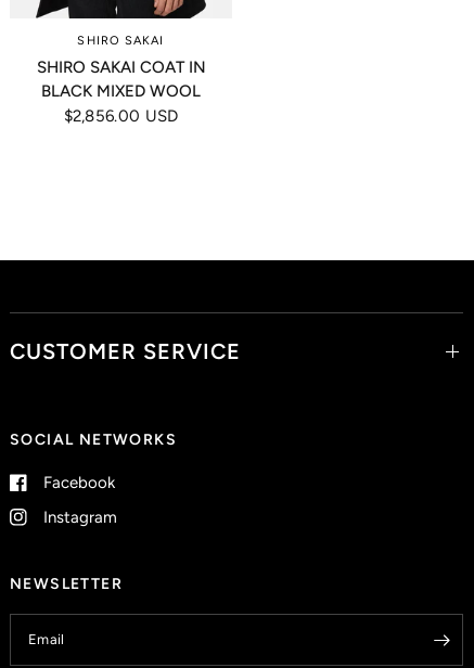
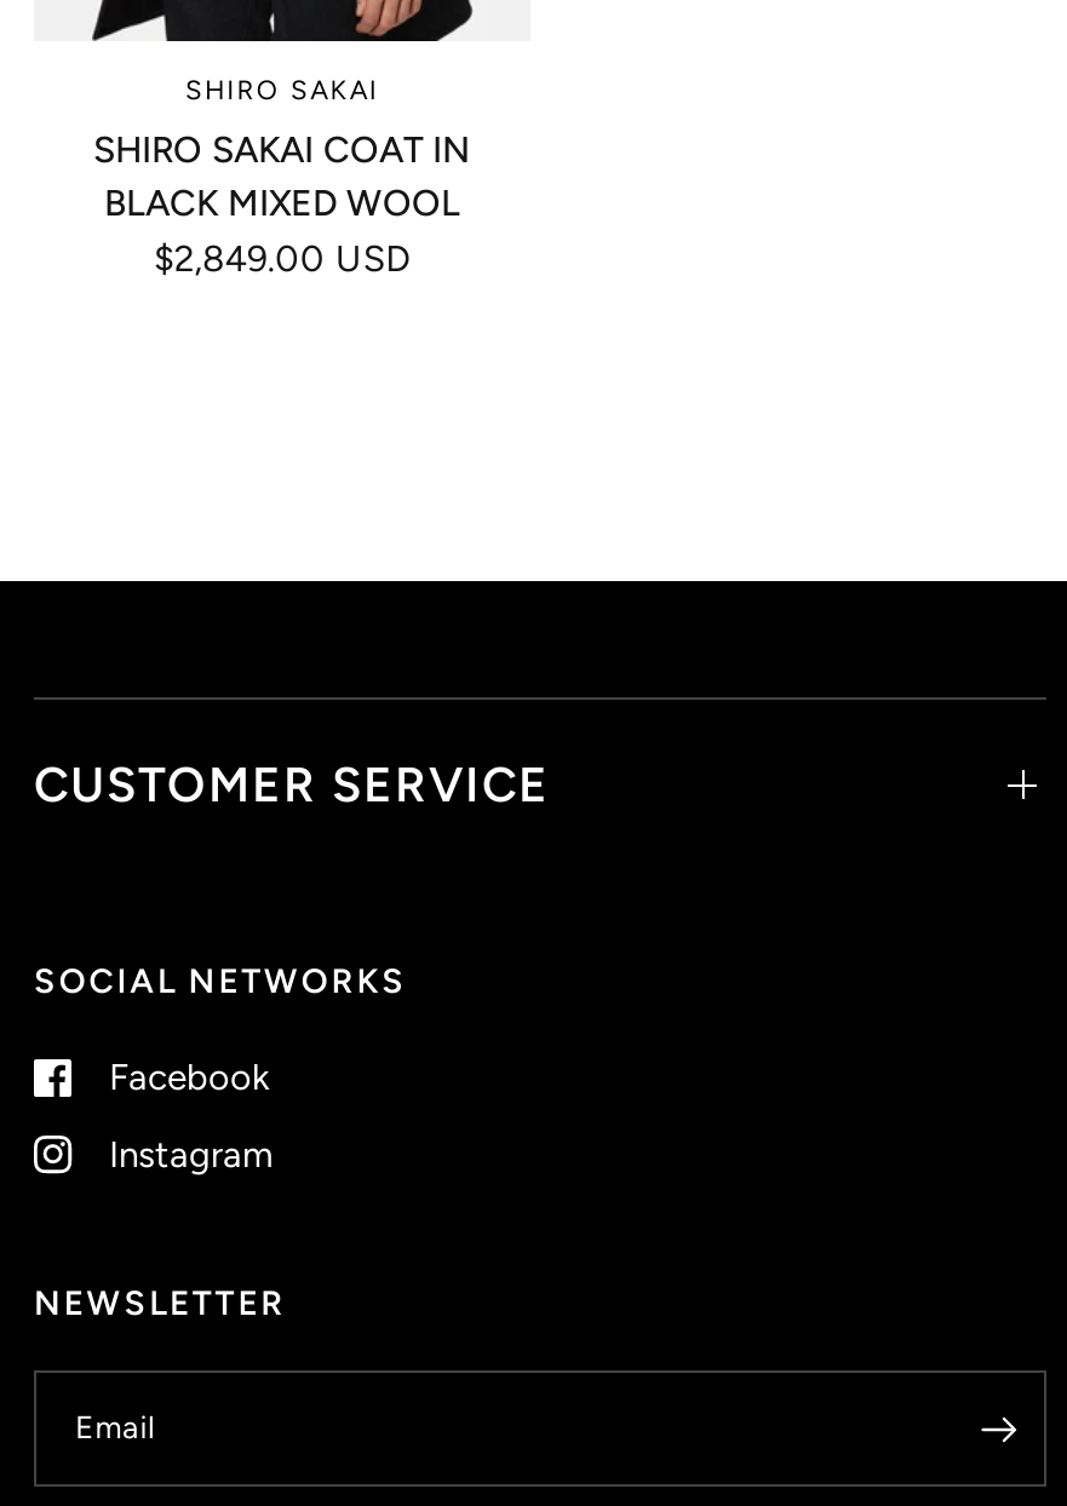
[63,106,178,126] $2,856.00 USD -> [154,238,411,281] $2,849.00 USD

